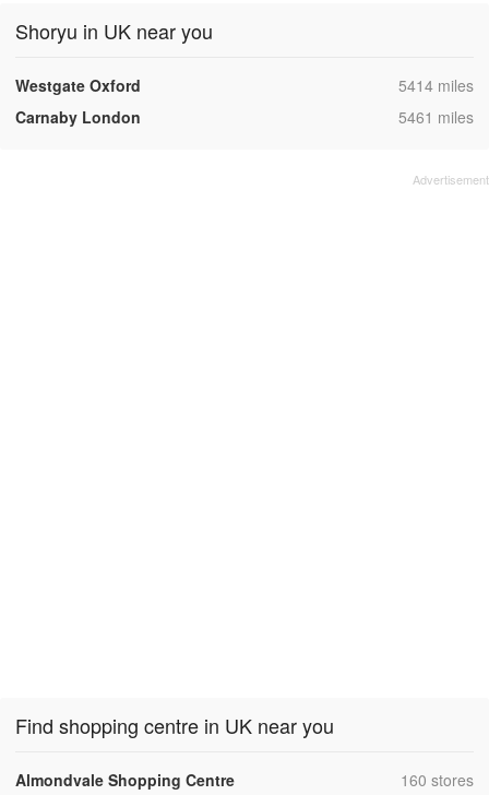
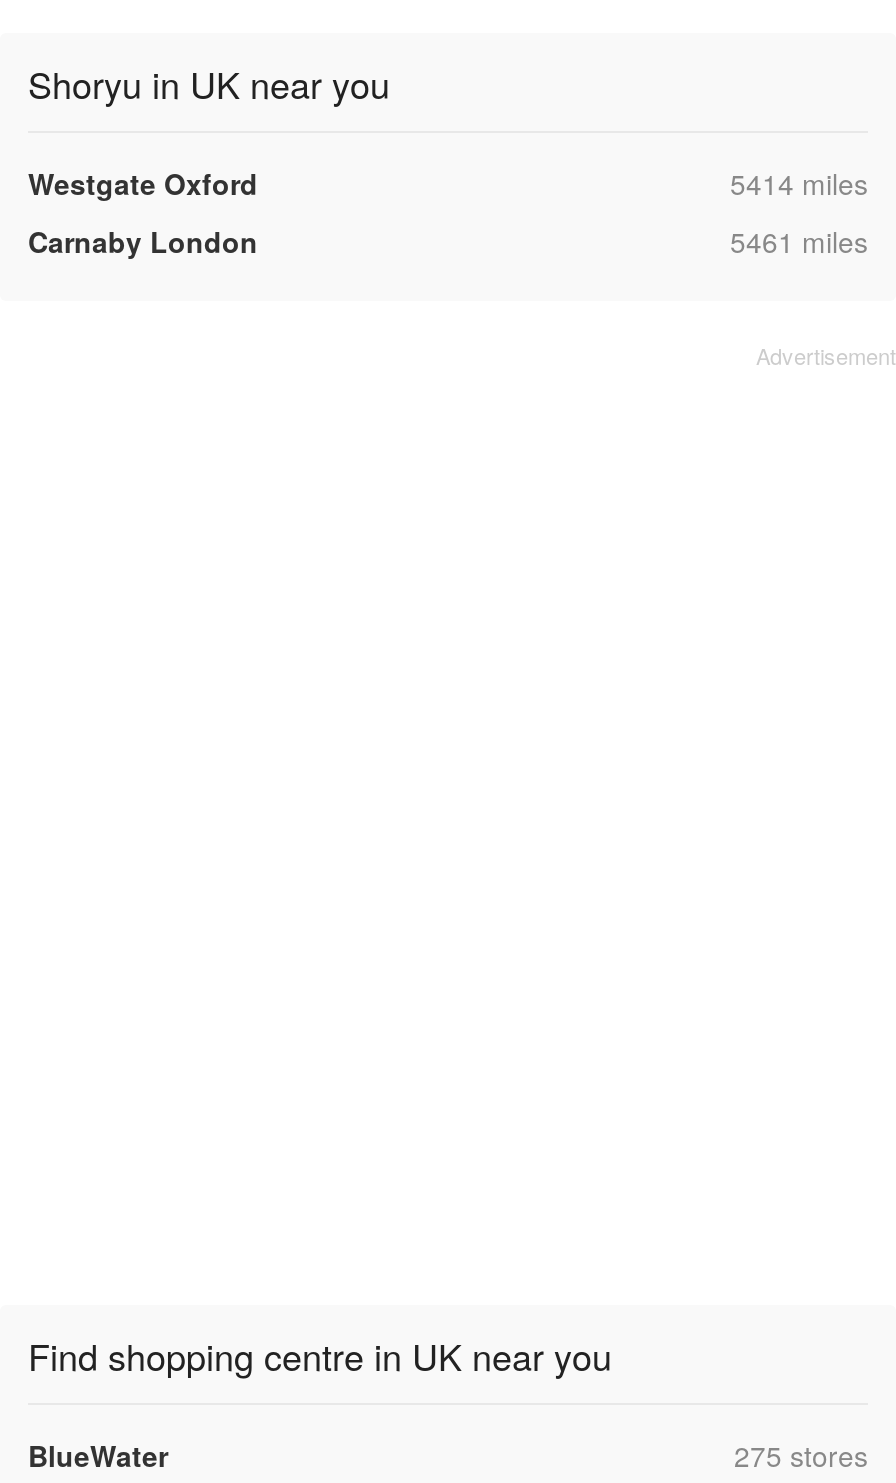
[15,769,235,791] Almondvale Shopping Centre -> [28,1435,168,1475] BlueWater
[401,769,474,791] 160 stores -> [734,1435,868,1475] 275 stores

